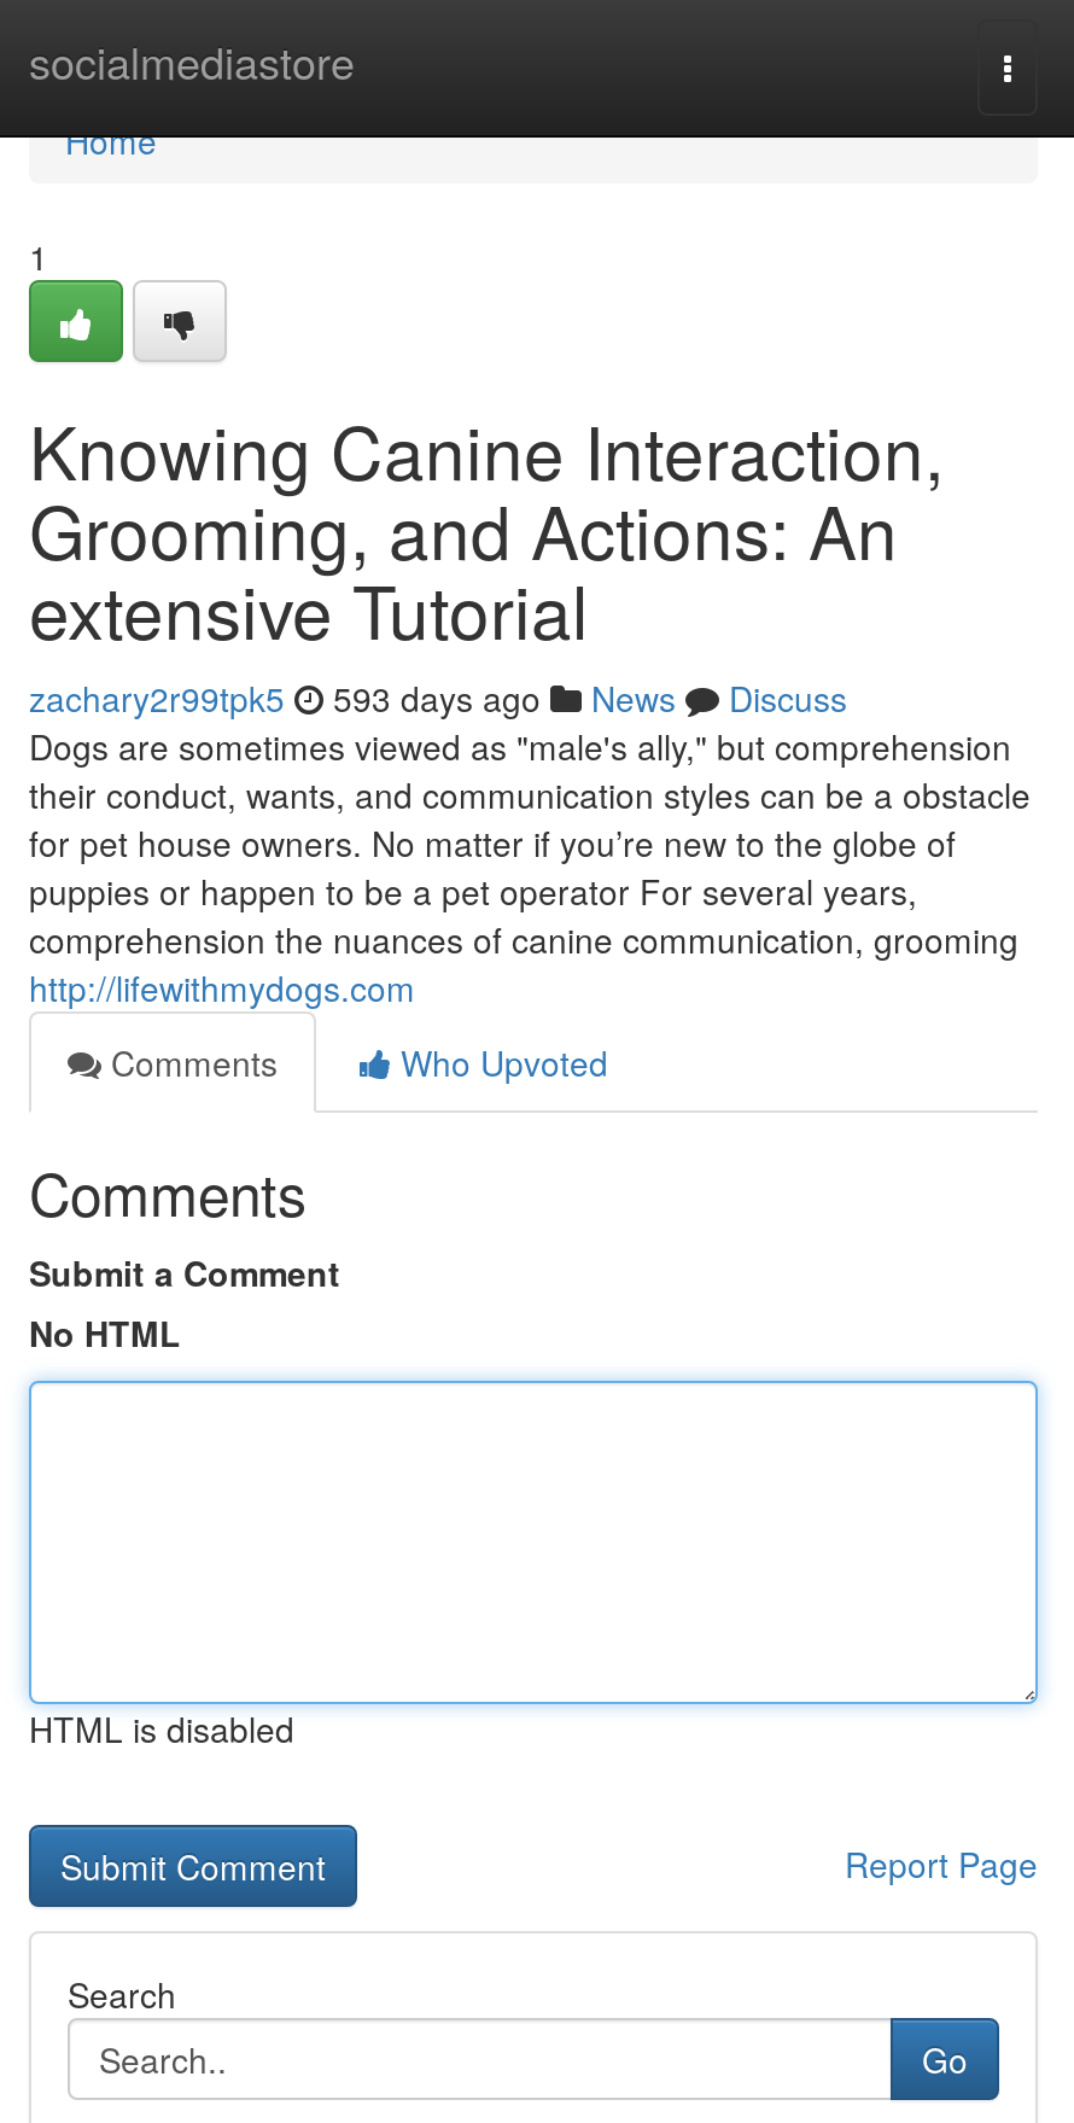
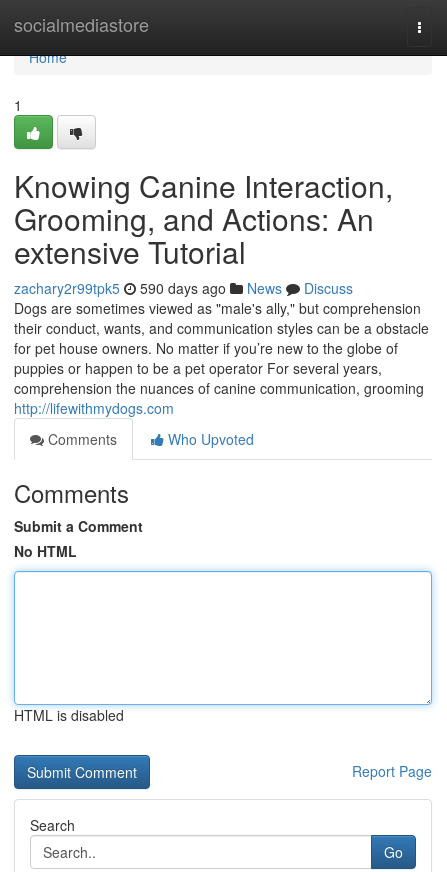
[29,673,847,722] zachary2r99tpk5 593 days ago News Discuss -> [14,278,353,298] zachary2r99tpk5 590 days ago News Discuss

